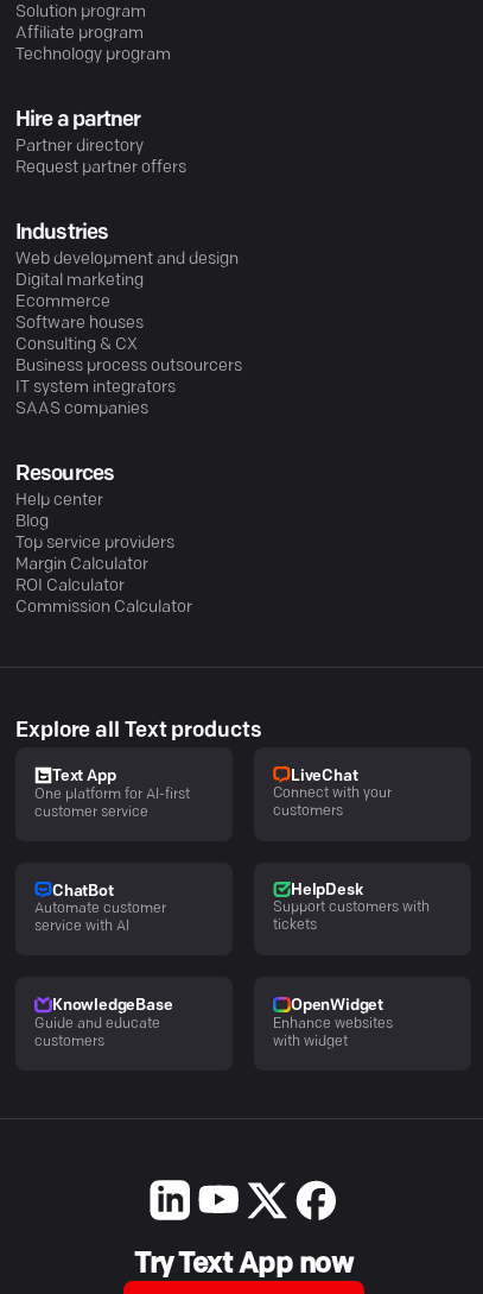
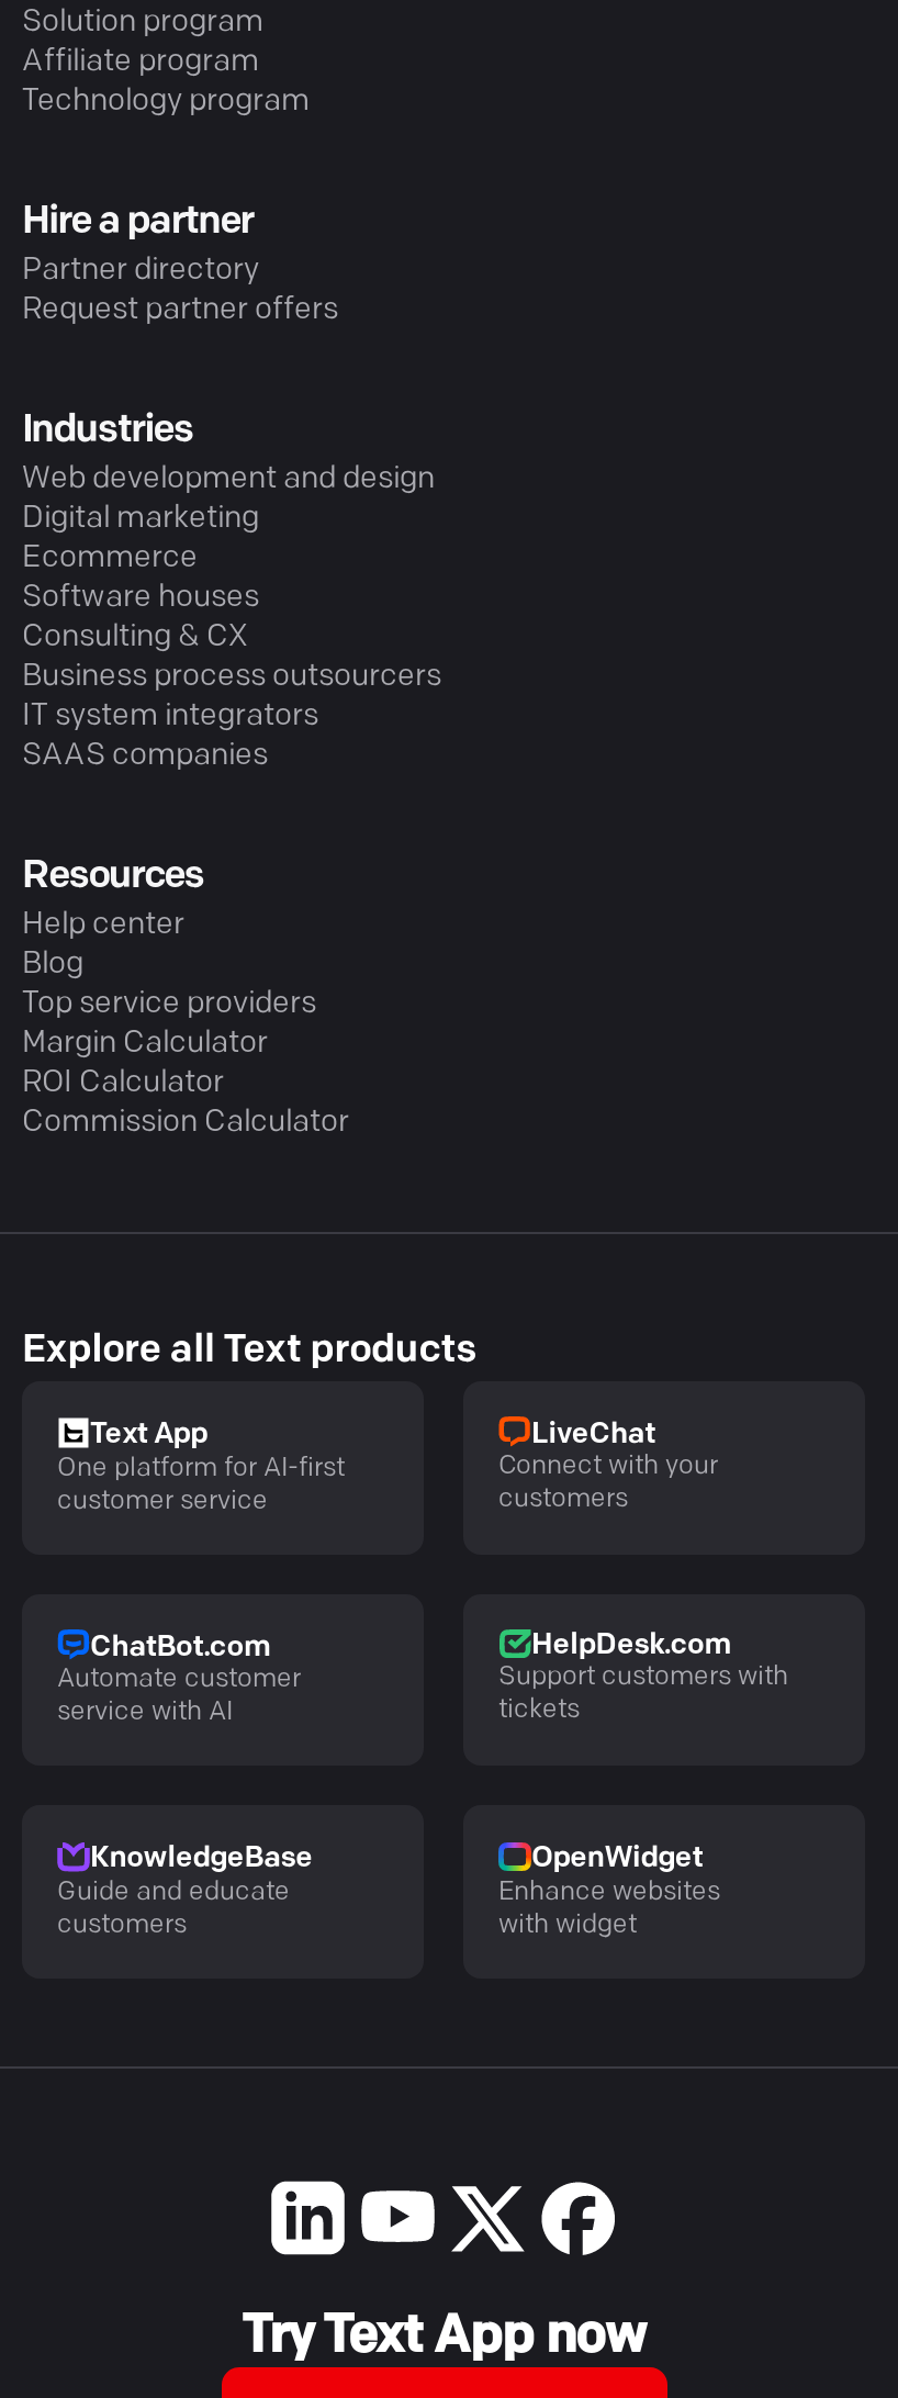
[52,884,113,899] ChatBot -> [90,1633,270,1661] ChatBot.com
[291,883,362,898] HelpDesk -> [531,1631,730,1660] HelpDesk.com

